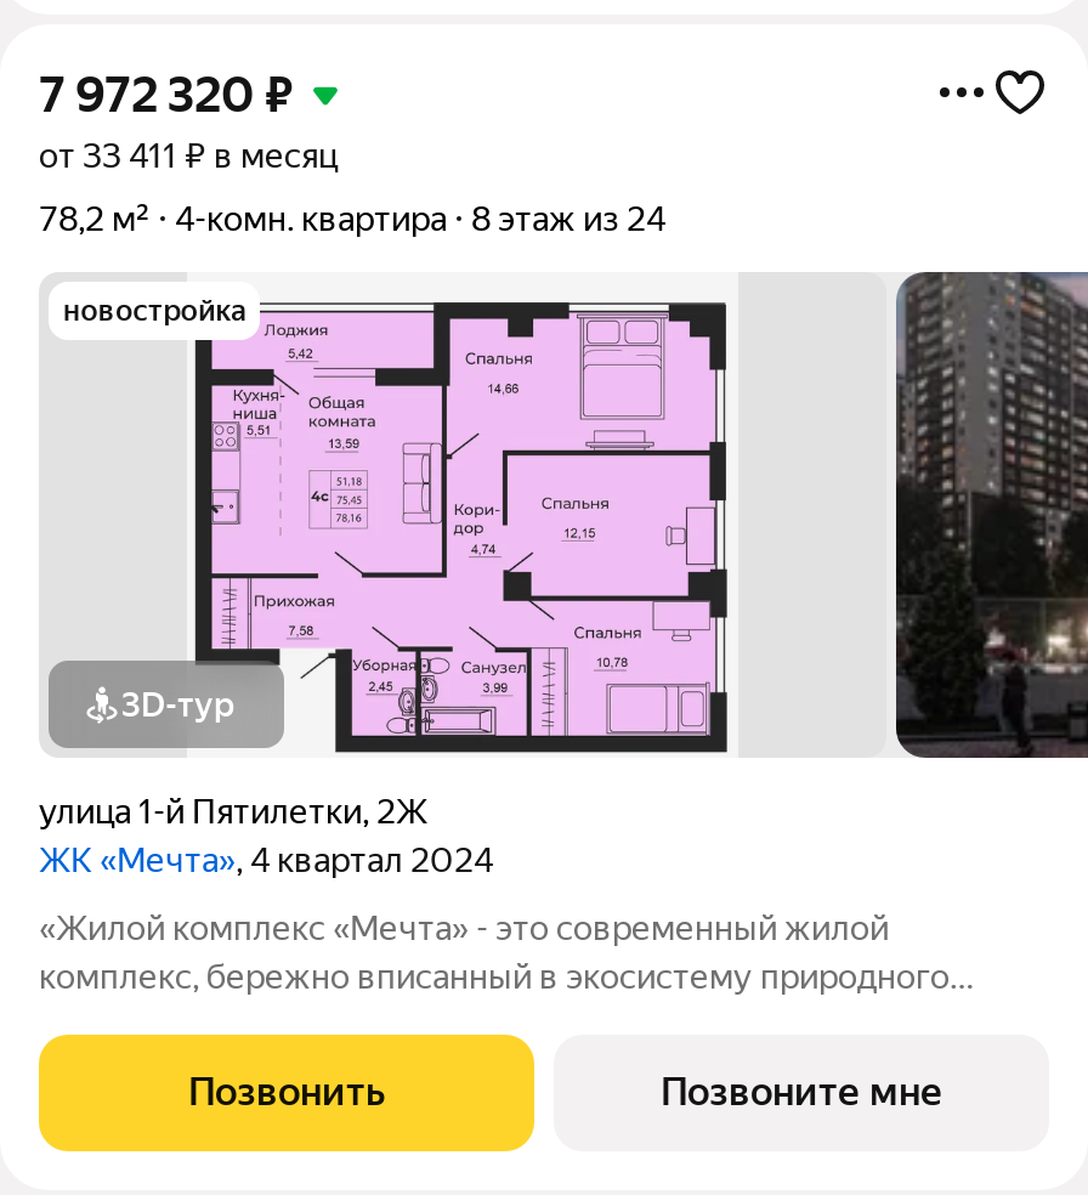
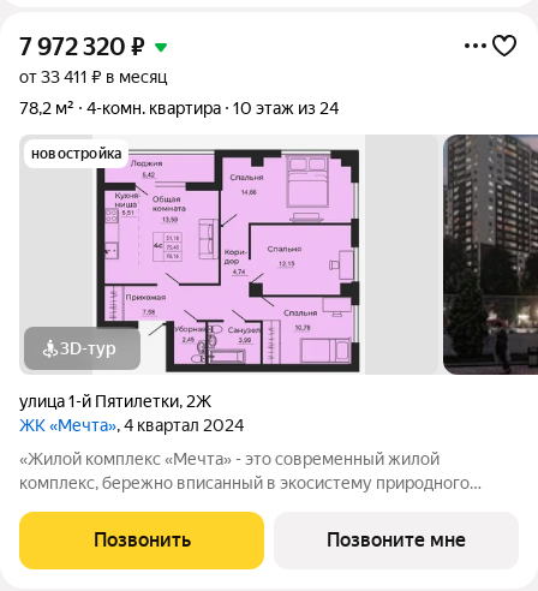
[39,199,665,238] 78,2 м² 4-комн. квартира 8 этаж из 24 -> [19,98,339,117] 78,2 м² 4-комн. квартира 10 этаж из 24

